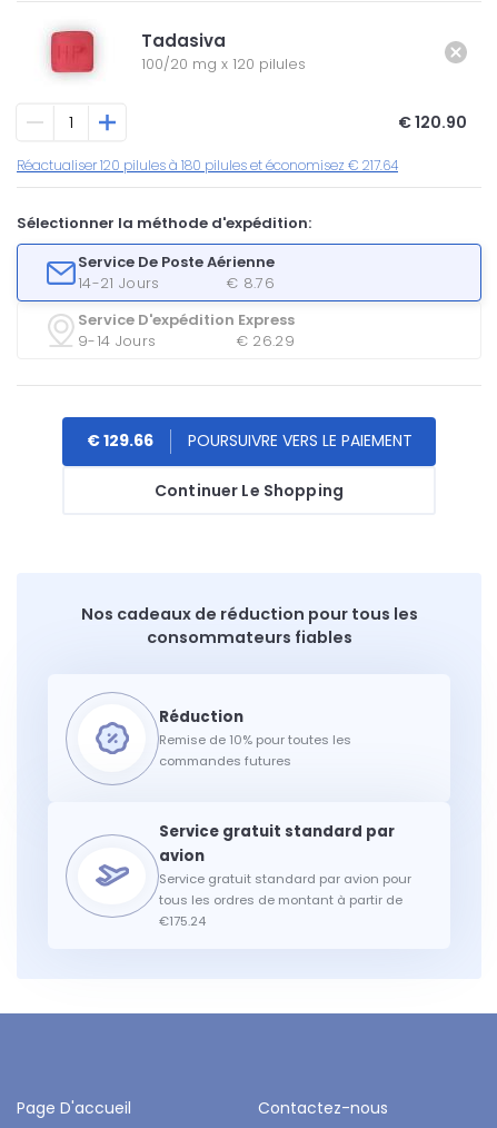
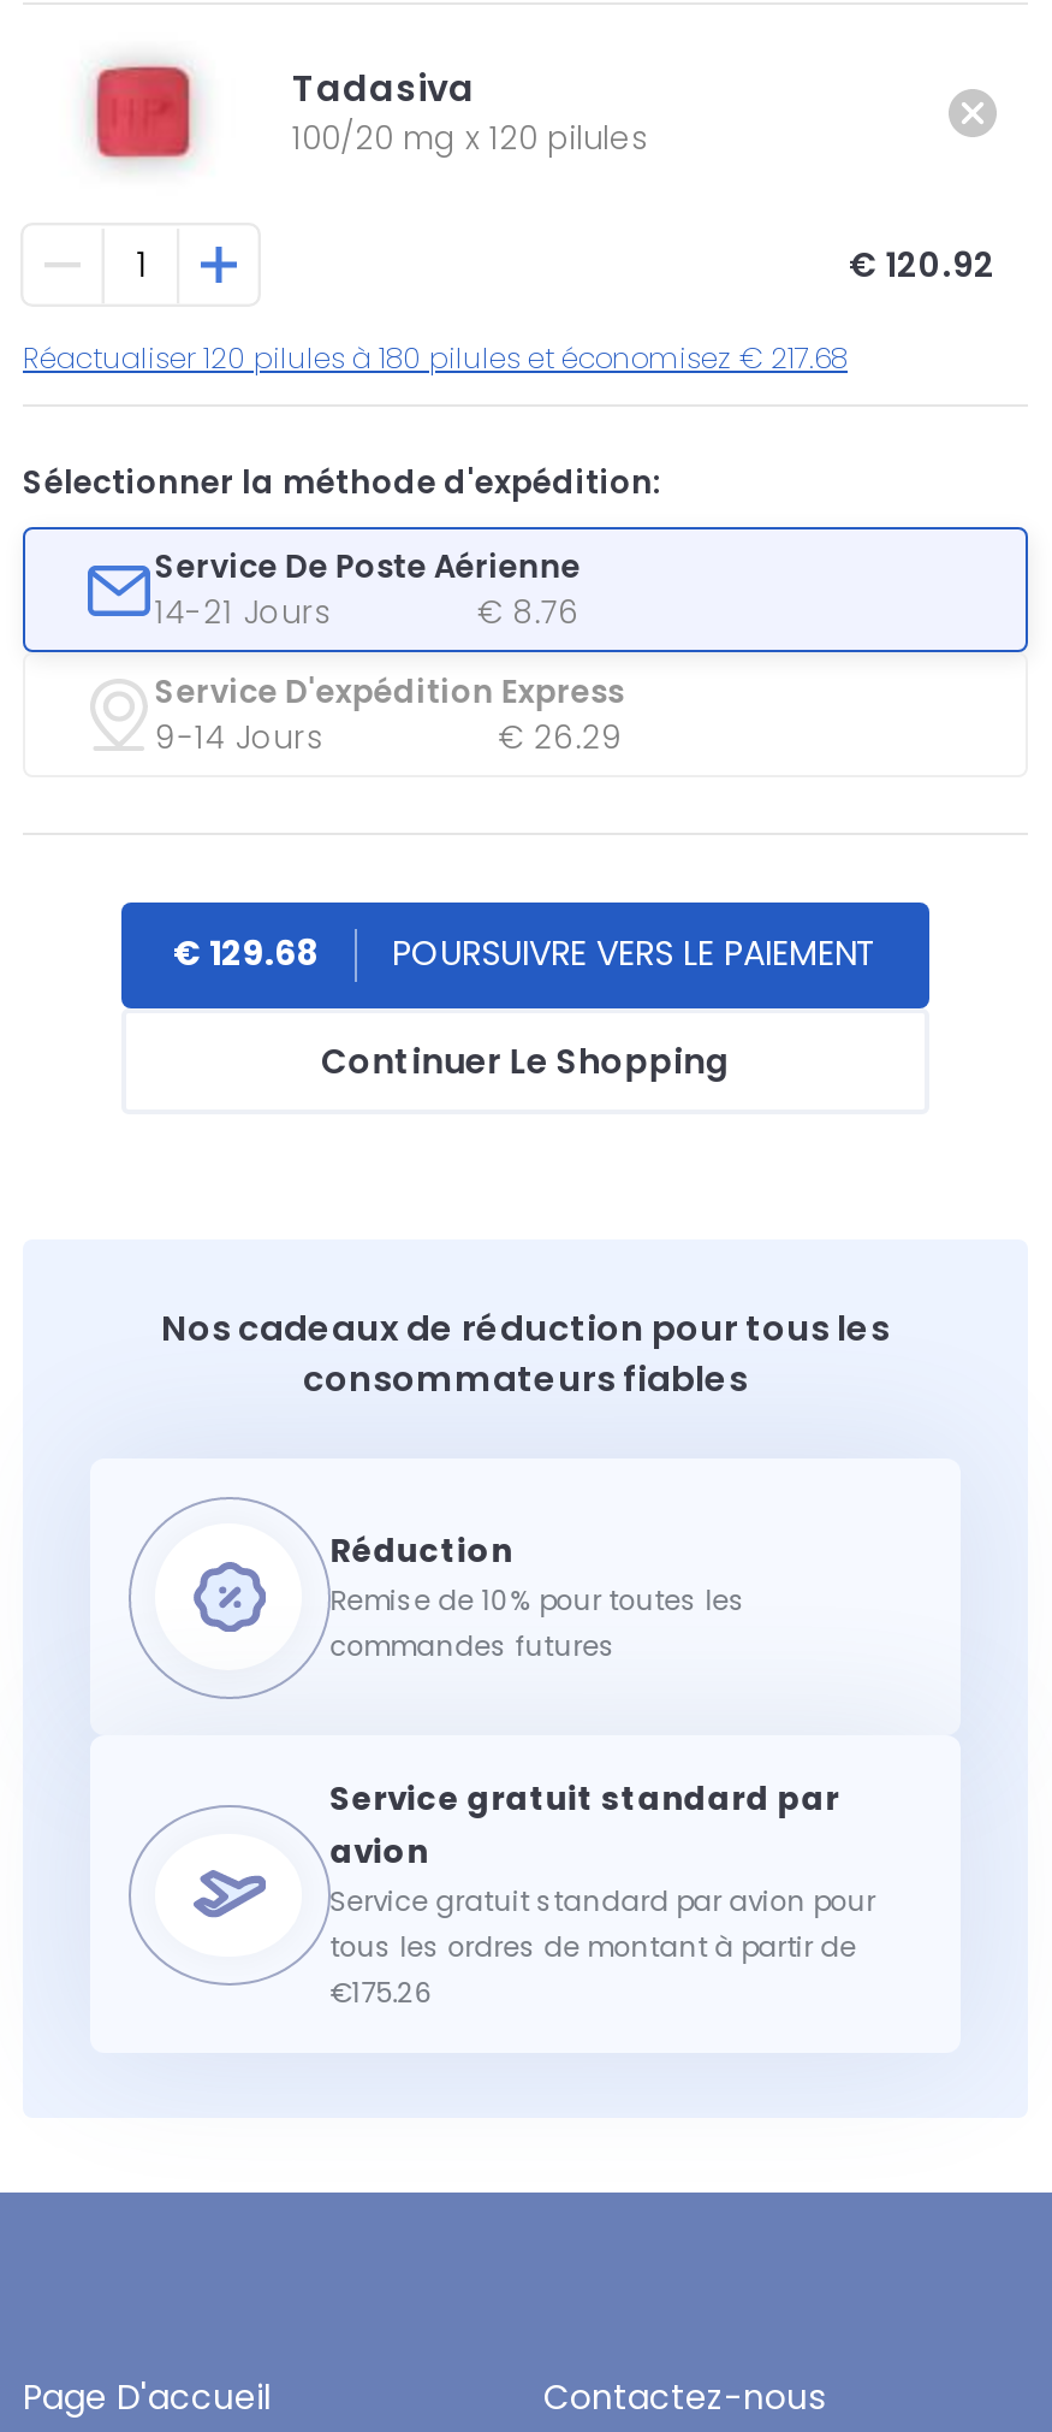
[397,111,466,133] € 120.90 -> [849,239,995,288] € 120.92
[17,156,398,175] Réactualiser 120 pilules à 180 pilules et économisez € 217.64 -> [23,337,848,378] Réactualiser 120 pilules à 180 pilules et économisez € 217.68
[86,429,153,452] € 129.66 -> [173,929,317,977] € 129.68
[159,912,205,930] €175.24 -> [330,1973,433,2012] €175.26

